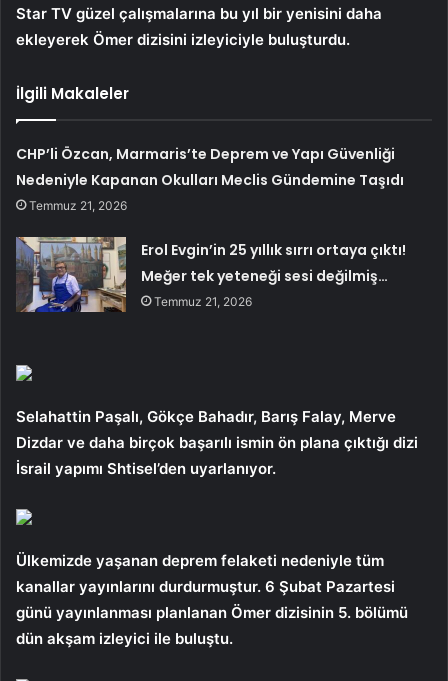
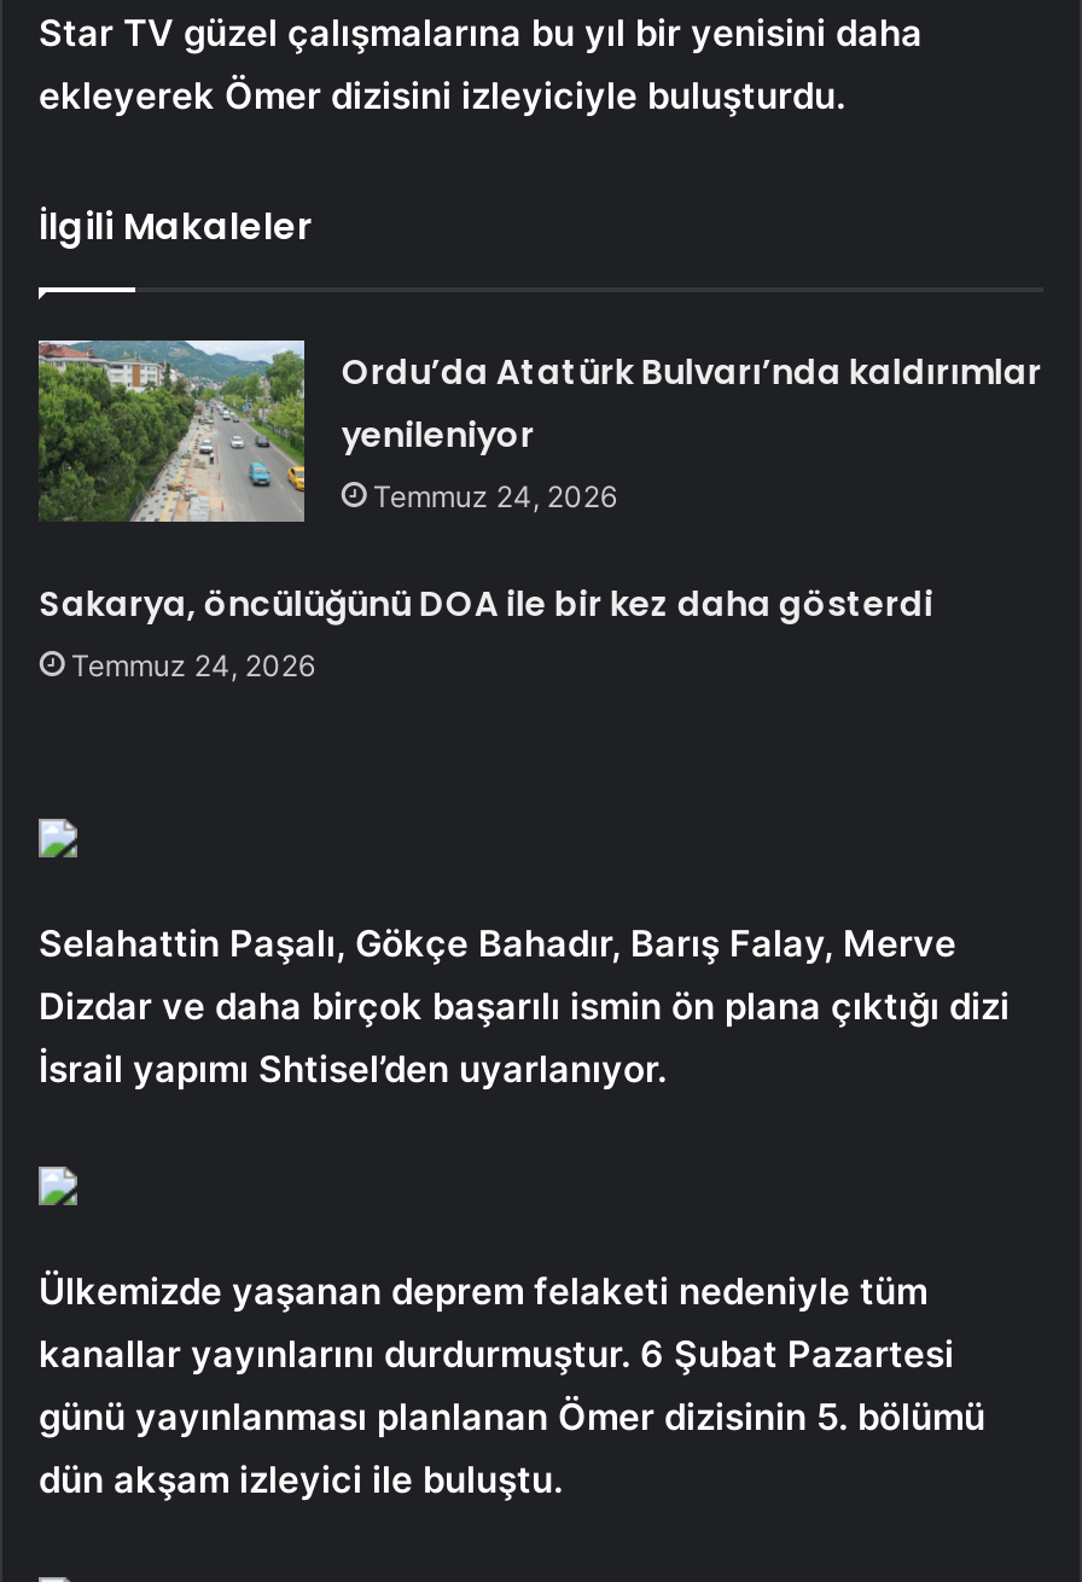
[16,144,404,213] CHP’li Özcan, Marmaris’te Deprem ve Yapı Güvenliği | Nedeniyle Kapanan Okulları Meclis Gündemine Taşıdı | Temmuz 21, 2026 -> [341,347,1042,514] Ordu’da Atatürk Bulvarı’nda kaldırımlar | yenileniyor | Temmuz 24, 2026
[141,240,406,309] Erol Evgin’in 25 yıllık sırrı ortaya çıktı! | Meğer tek yeteneği sesi değilmiş… | Temmuz 21, 2026 -> [39,579,933,683] Sakarya, öncülüğünü DOA ile bir kez daha gösterdi | Temmuz 24, 2026

